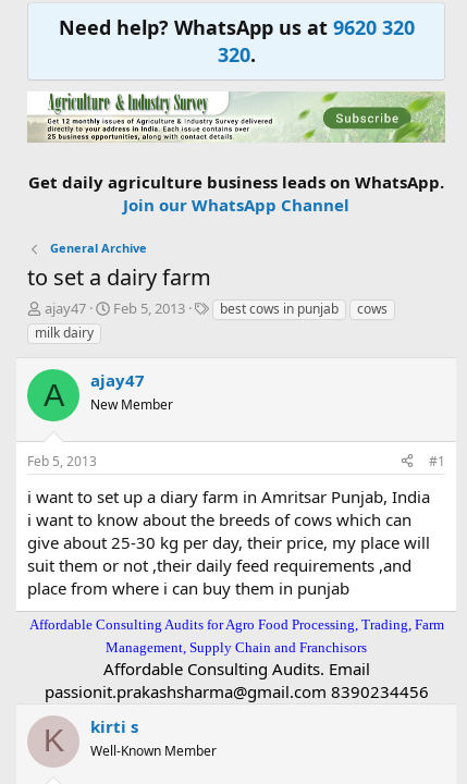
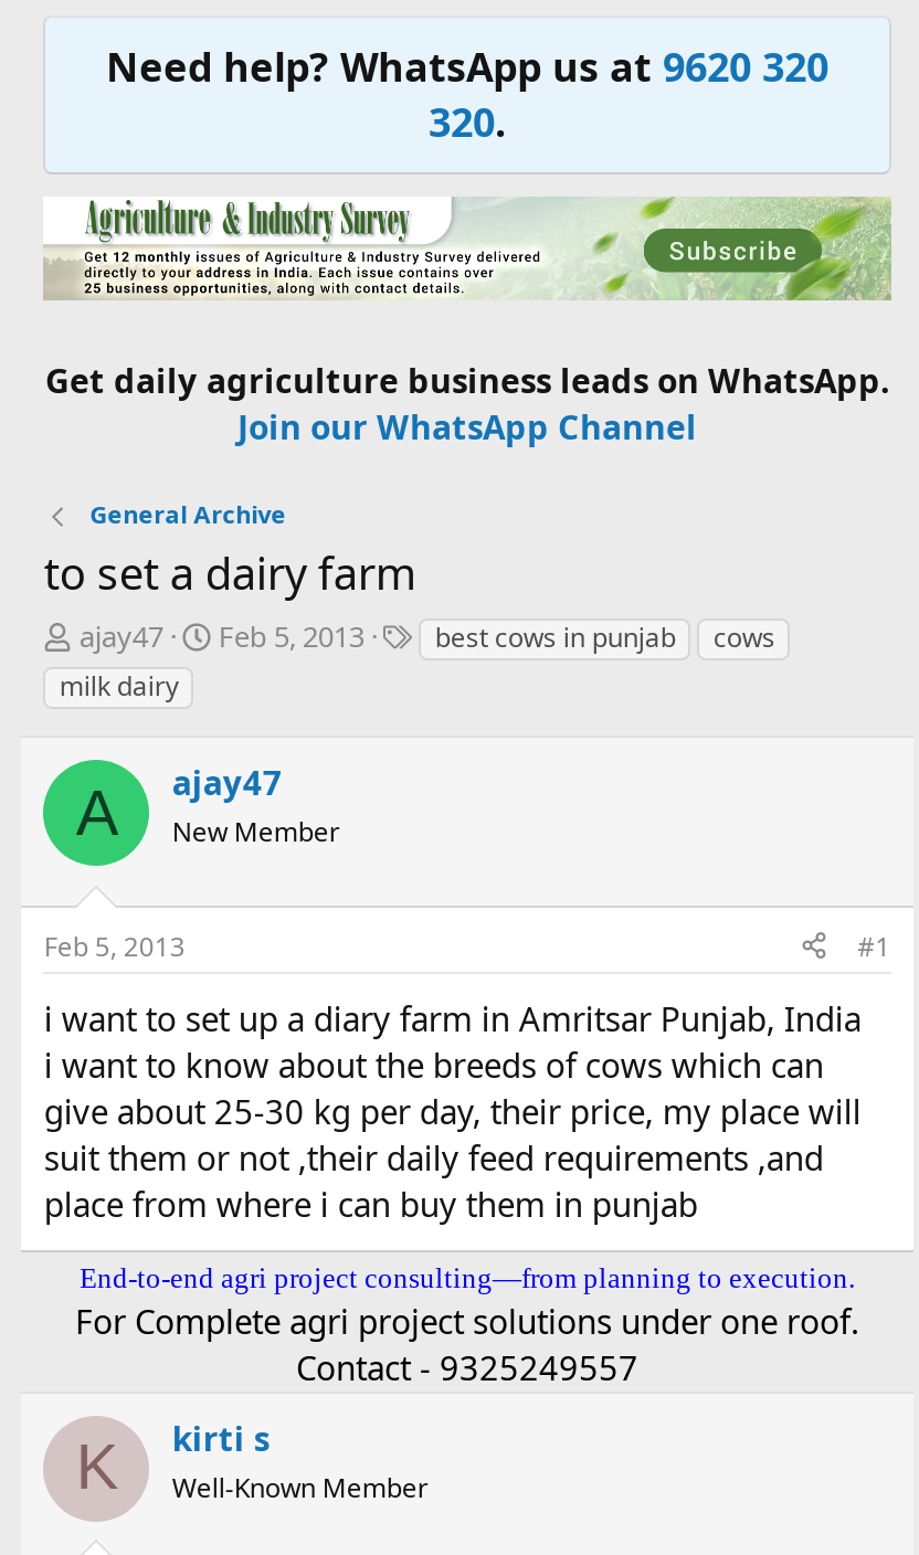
[29,616,444,702] Affordable Consulting Audits for Agro Food Processing, Trading, Farm | Management, Supply Chain and Franchisors | Affordable Consulting Audits. Email | passionit.prakashsharma@gmail.com 8390234456 -> [75,1261,859,1389] End-to-end agri project consulting—from planning to execution. | For Complete agri project solutions under one roof. | Contact - 9325249557

